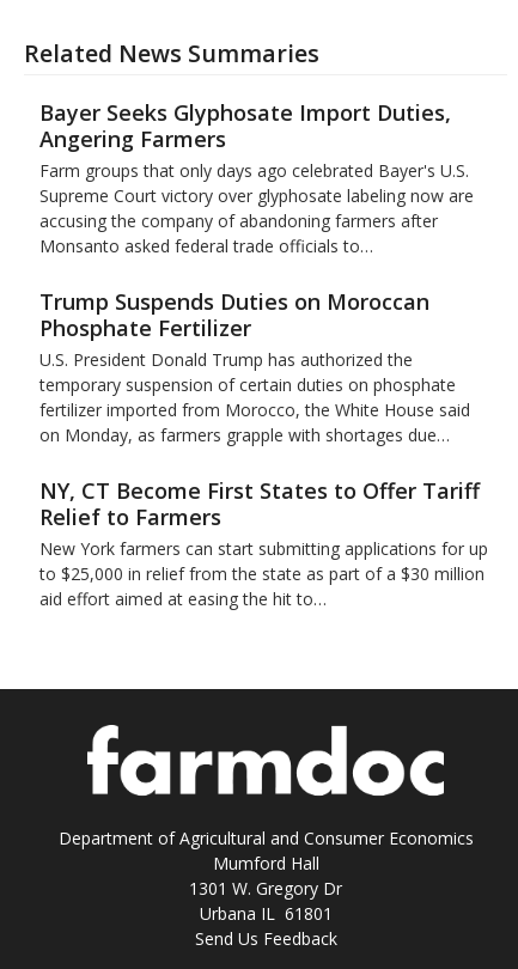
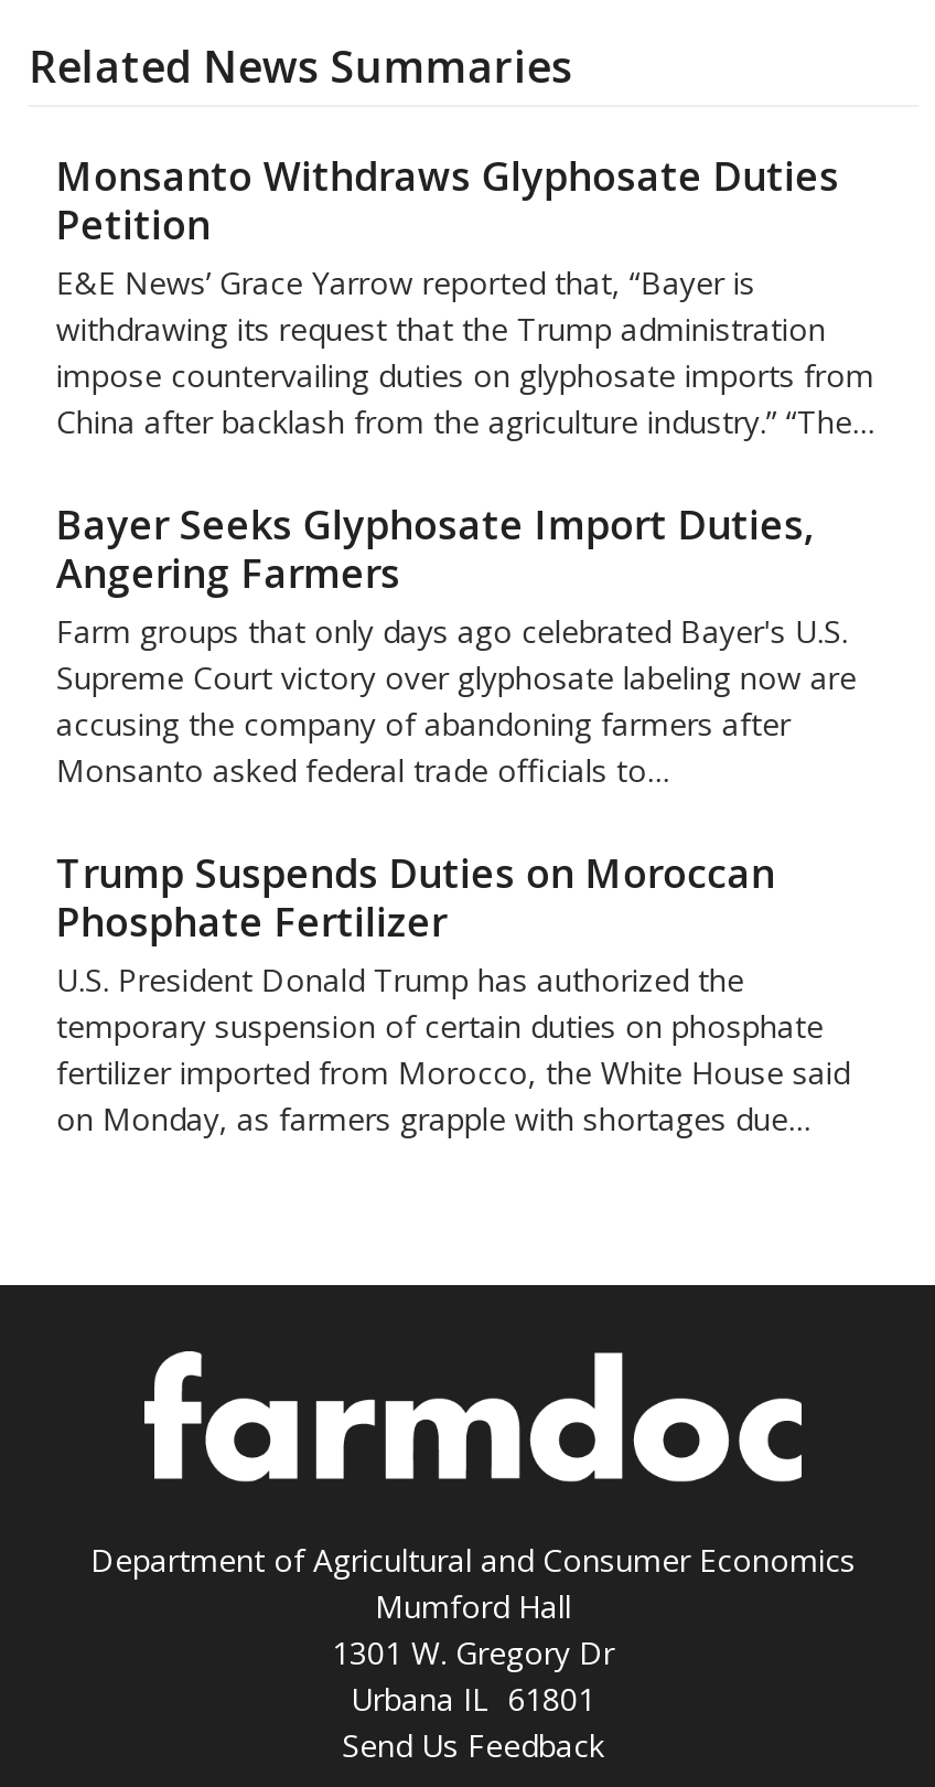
none -> [56,149,876,443] Monsanto Withdraws Glyphosate Duties | Petition | E&E News’ Grace Yarrow reported that, “Bayer is | withdrawing its request that the Trump administration | impose countervailing duties on glyphosate imports from | China after backlash from the agriculture industry.” “The…
moved [39,98,474,446] -> [56,498,856,1140]: Bayer Seeks Glyphosate Import Duties, | Angering Farmers | Farm groups that only days ago celebrated Bayer's U.S. | ... | fertilizer imported from Morocco, the White House said | on ‌Monday, as farmers grapple with shortages due…
[39,476,488,610] NY, CT Become First States to Offer Tariff | Relief to Farmers | New York farmers can start submitting applications for up | to $25,000 in relief from the state as part of a $30 million | aid effort aimed at easing the hit to… -> none

